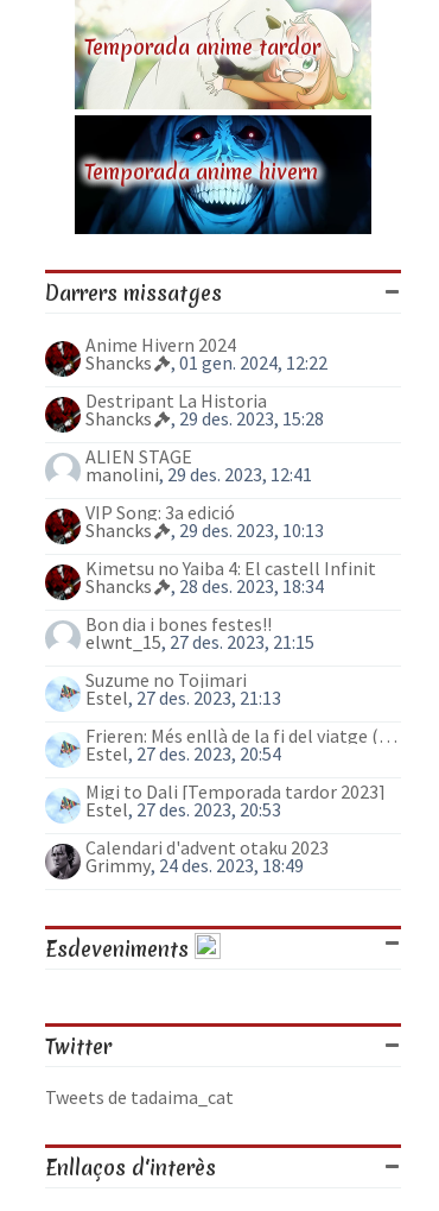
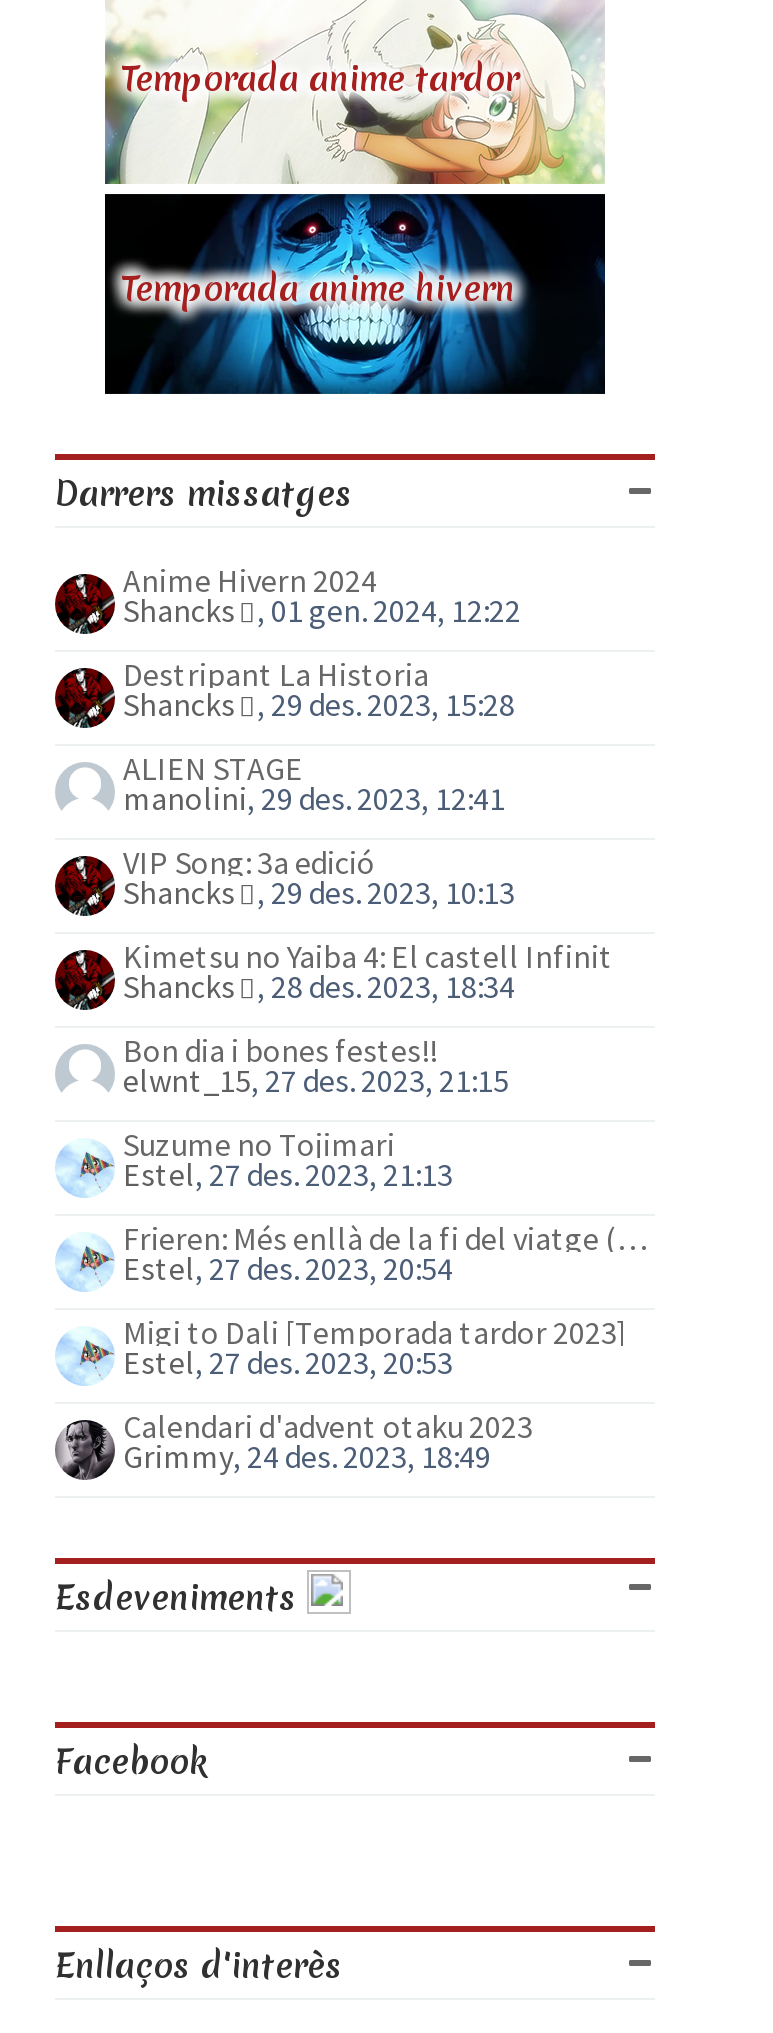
[45,1032,234,1108] Twitter | Tweets de tadaima_cat -> [55,1737,209,1783] Facebook

